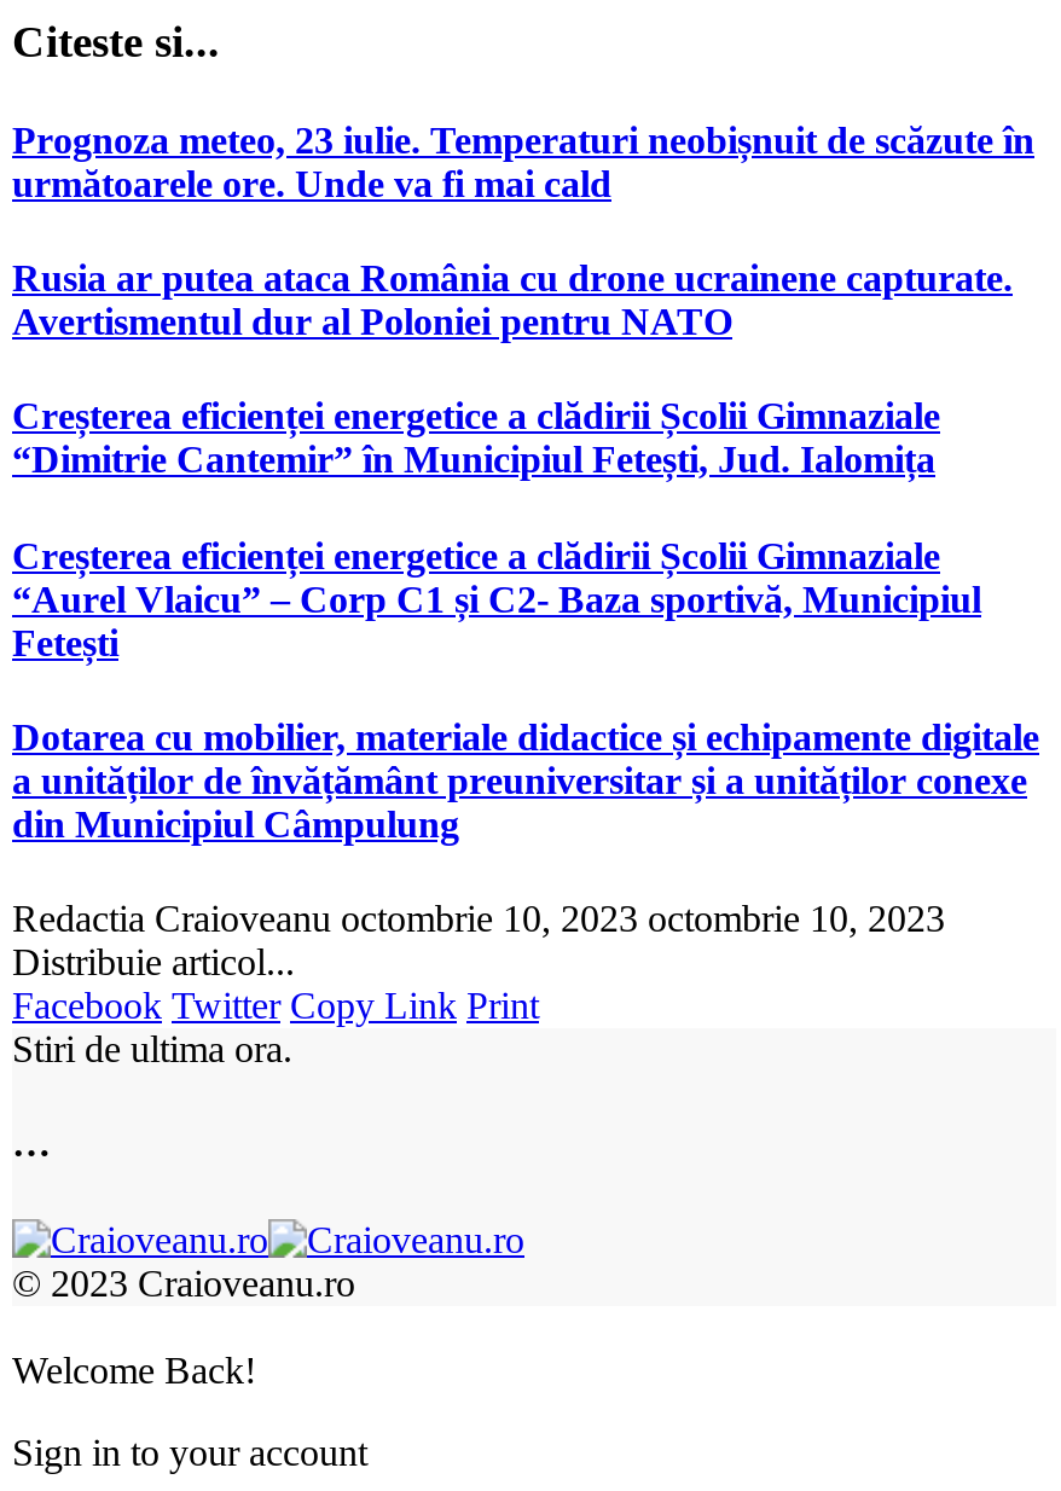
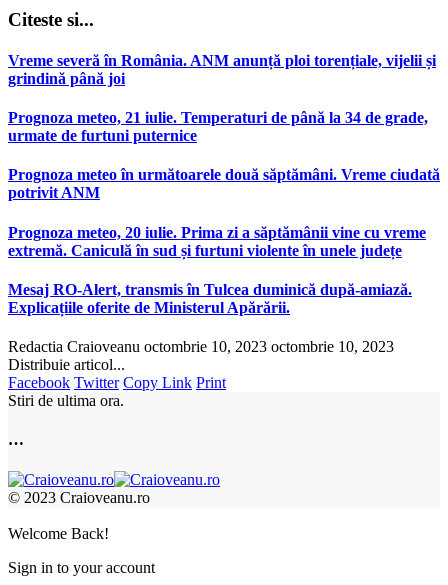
[12,119,1034,204] Prognoza meteo, 23 iulie. Temperaturi neobișnuit de scăzute în | următoarele ore. Unde va fi mai cald -> [8,52,436,87] Vreme severă în România. ANM anunță ploi torențiale, vijelii și | grindină până joi
[12,258,1013,342] Rusia ar putea ataca România cu drone ucrainene capturate. | Avertismentul dur al Poloniei pentru NATO -> [8,109,428,144] Prognoza meteo, 21 iulie. Temperaturi de până la 34 de grade, | urmate de furtuni puternice
[12,396,940,480] Creșterea eficienței energetice a clădirii Școlii Gimnaziale | “Dimitrie Cantemir” în Municipiul Fetești, Jud. Ialomița -> [8,166,440,201] Prognoza meteo în următoarele două săptămâni. Vreme ciudată | potrivit ANM
[12,534,981,662] Creșterea eficienței energetice a clădirii Școlii Gimnaziale | “Aurel Vlaicu” – Corp C1 și C2- Baza sportivă, Municipiul | Fetești -> [8,224,426,259] Prognoza meteo, 20 iulie. Prima zi a săptămânii vine cu vreme | extremă. Caniculă în sud și furtuni violente în unele județe
[12,716,1039,844] Dotarea cu mobilier, materiale didactice și echipamente digitale | a unităților de învățământ preuniversitar și a unităților conexe | din Municipiul Câmpulung -> [8,281,412,316] Mesaj RO-Alert, transmis în Tulcea duminică după-amiază. | Explicațiile oferite de Ministerul Apărării.

